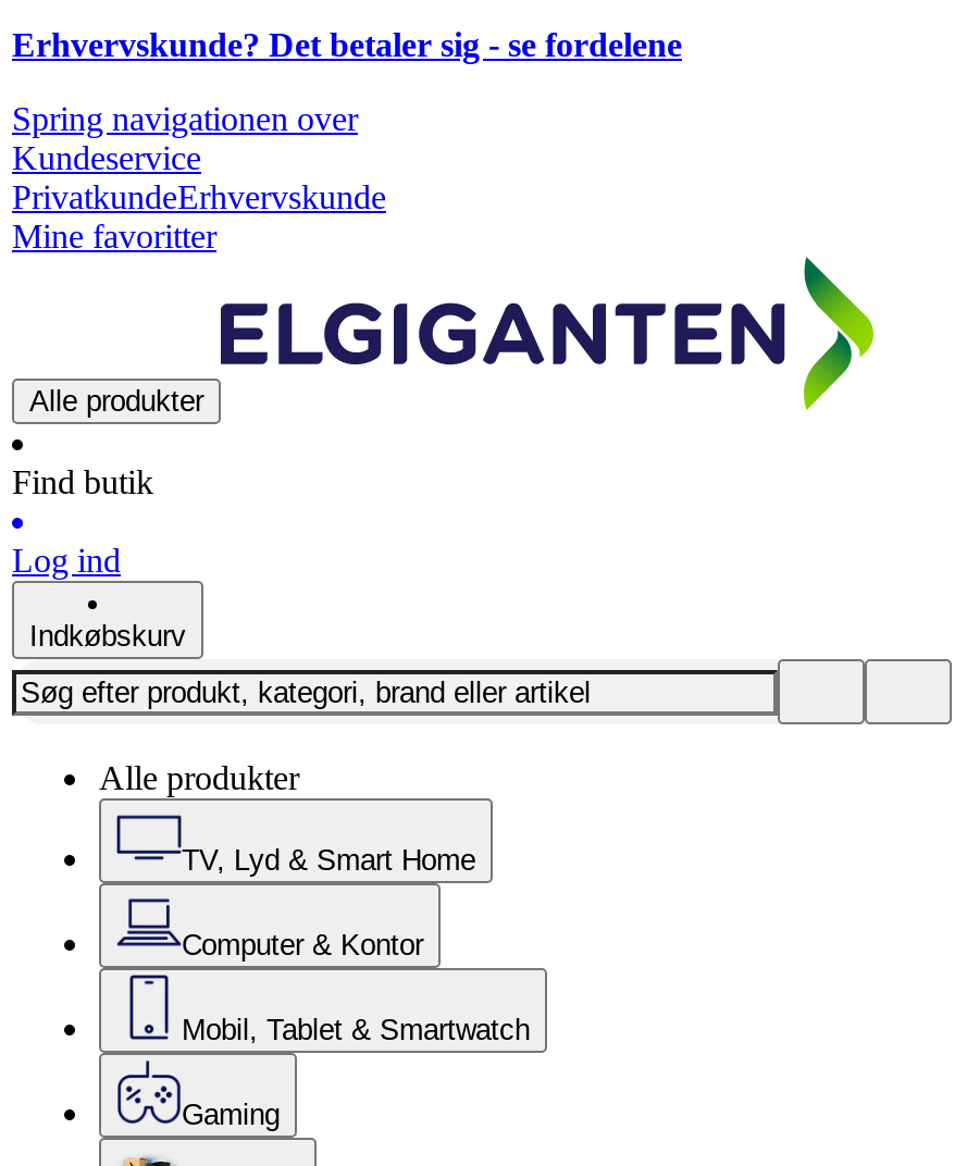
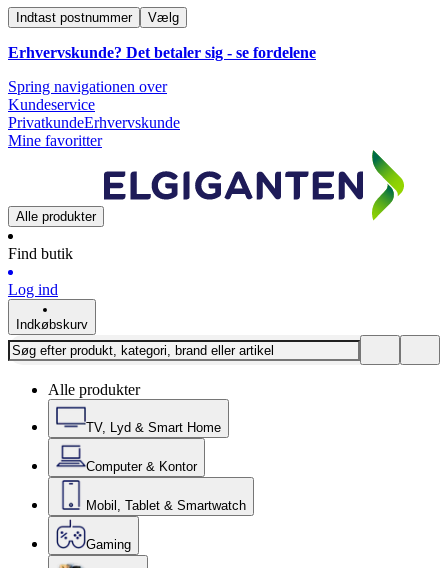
none -> [16,10,179,25] Indtast postnummer | Vælg

